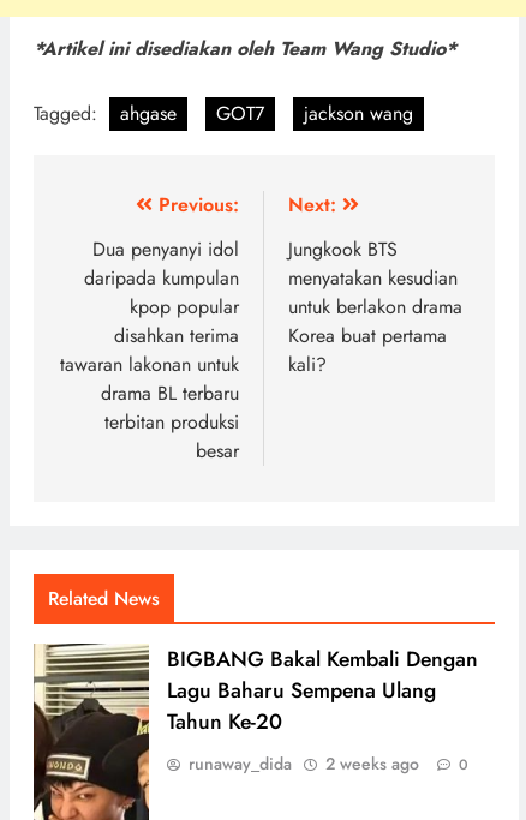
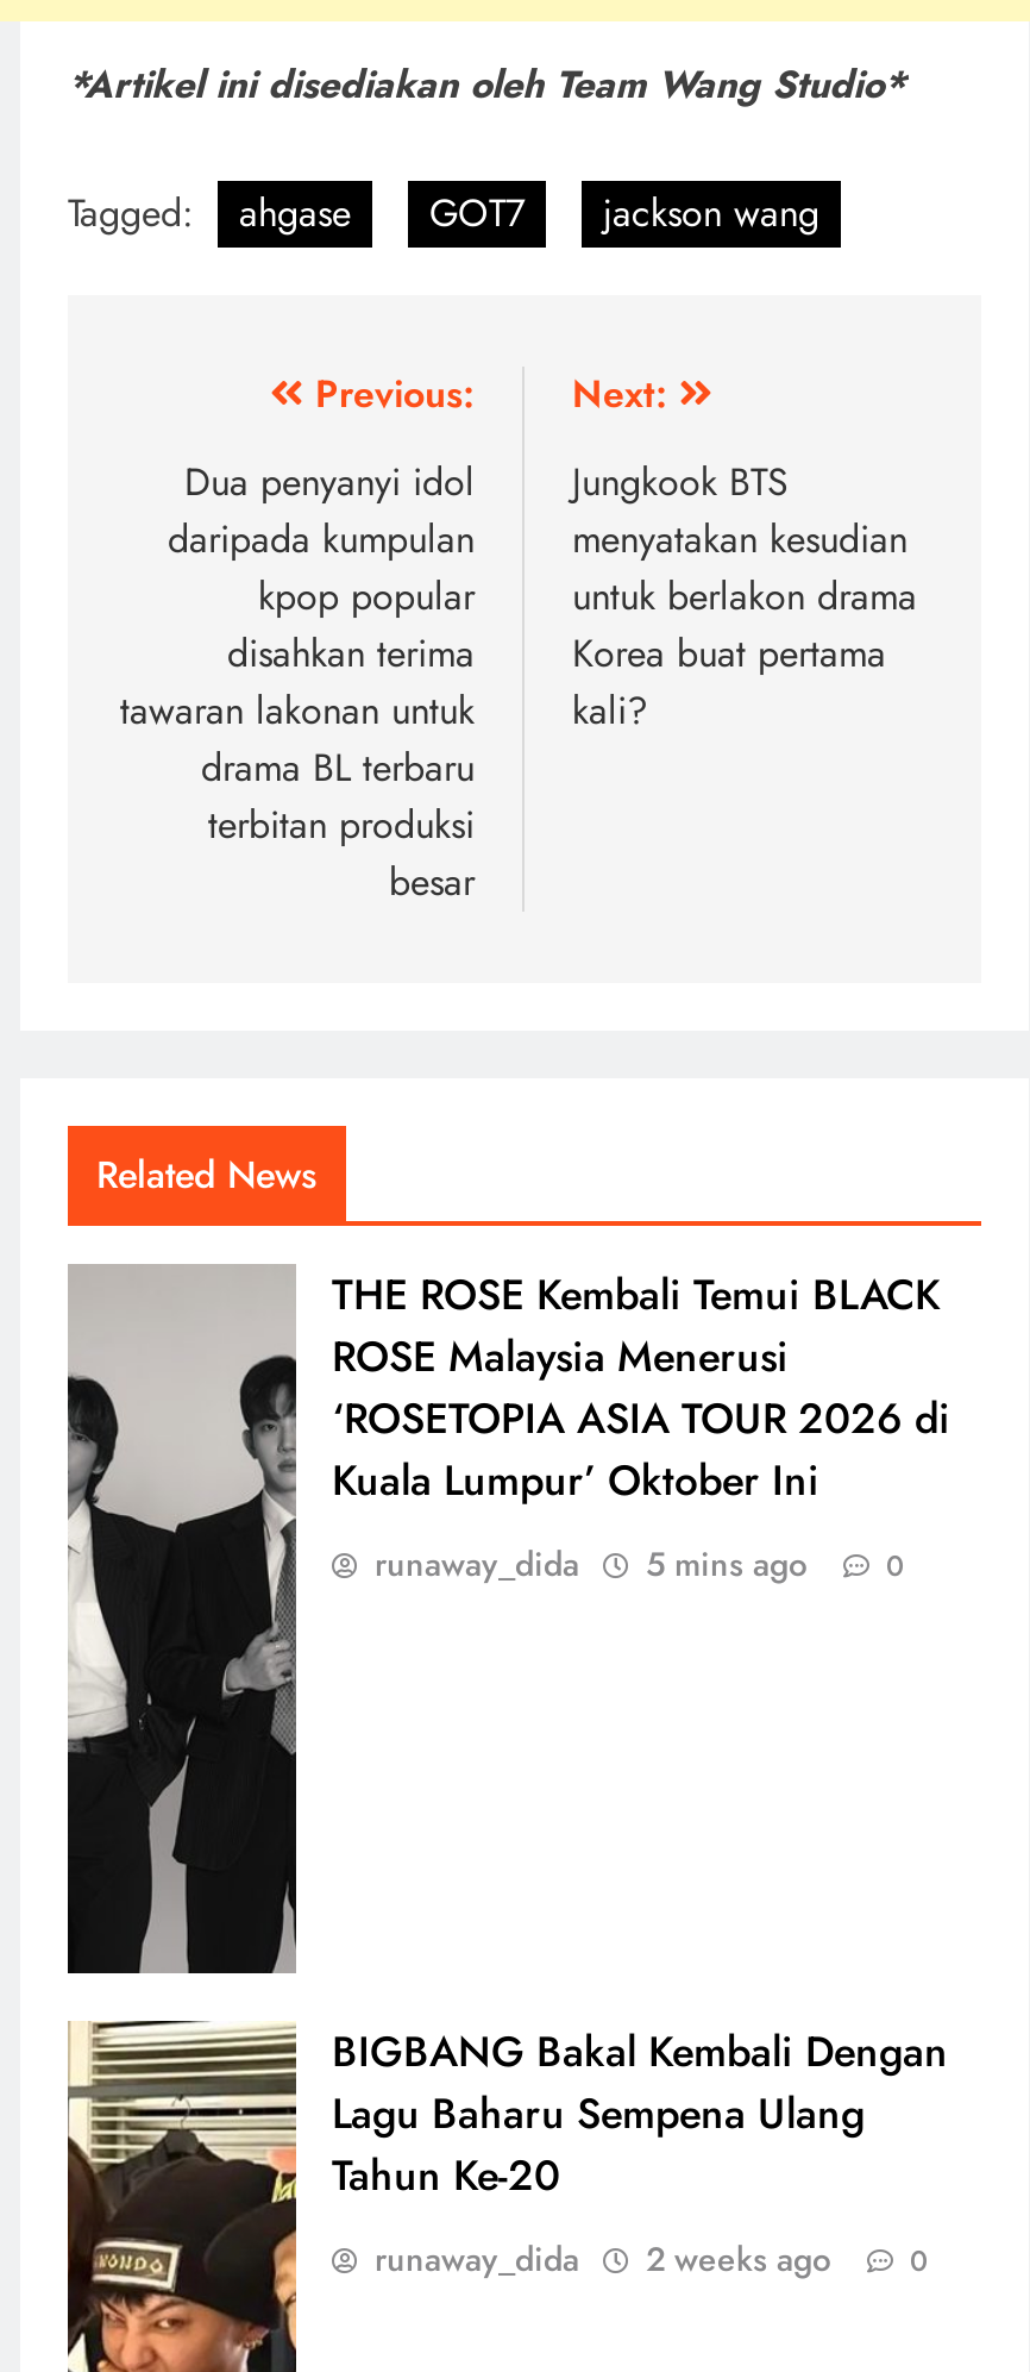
none -> [65,1264,950,1985] [image] | THE ROSE Kembali Temui BLACK | ROSE Malaysia Menerusi | ‘ROSETOPIA ASIA TOUR 2026 di | Kuala Lumpur’ Oktober Ini | runaway_dida | 5 mins ago | 0

